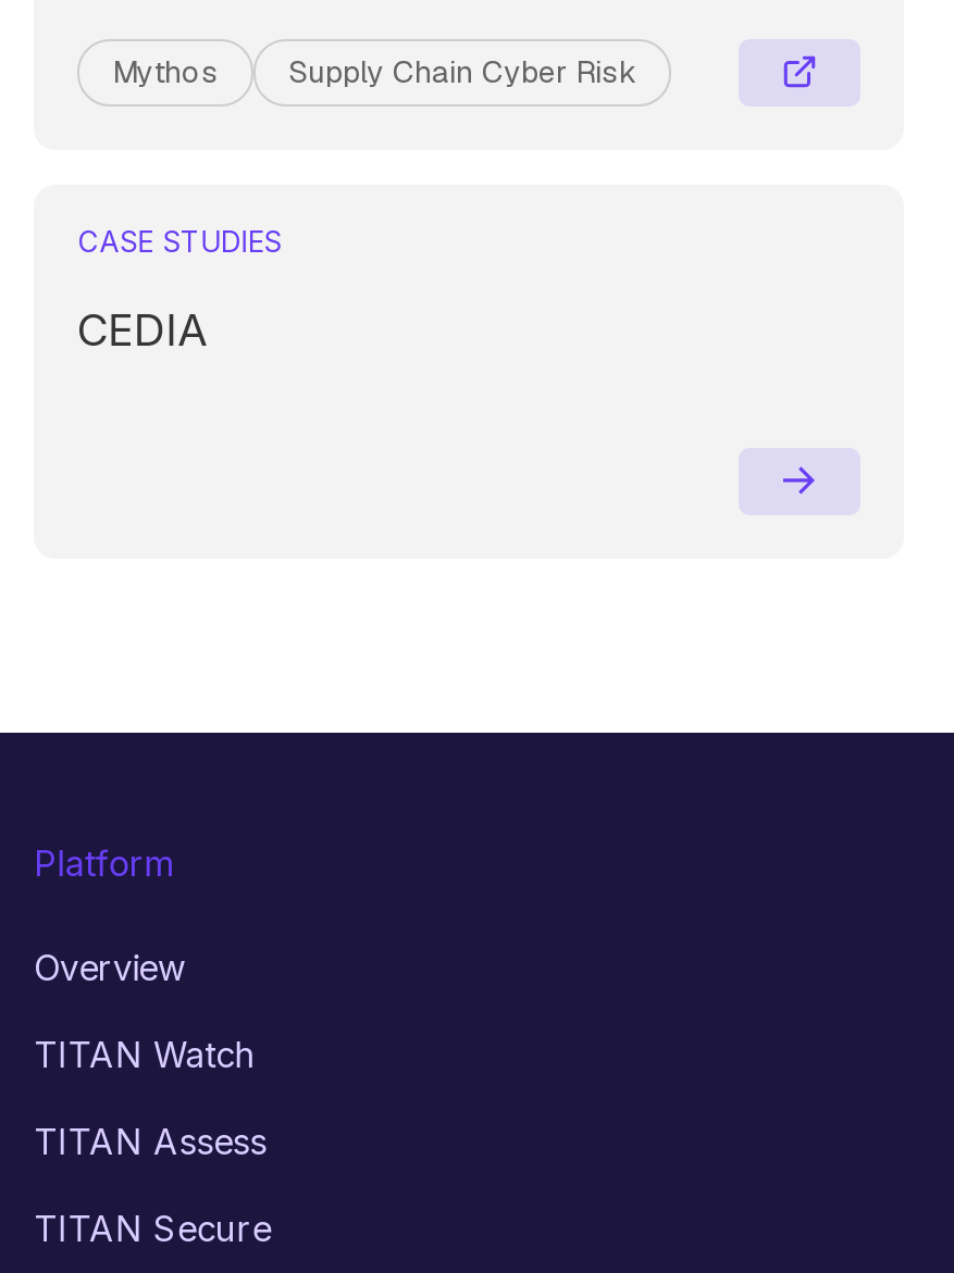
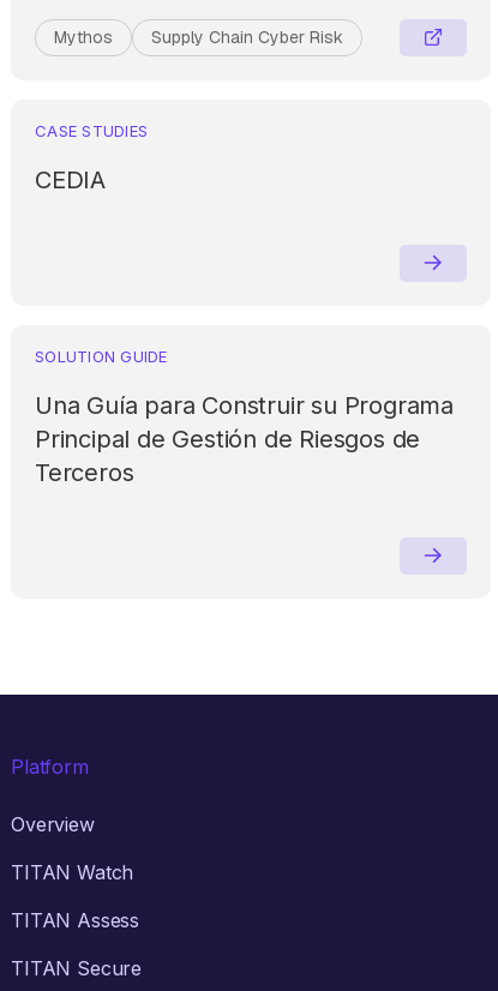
none -> [35,346,454,487] SOLUTION GUIDE | Una Guía para Construir su Programa | Principal de Gestión de Riesgos de | Terceros

